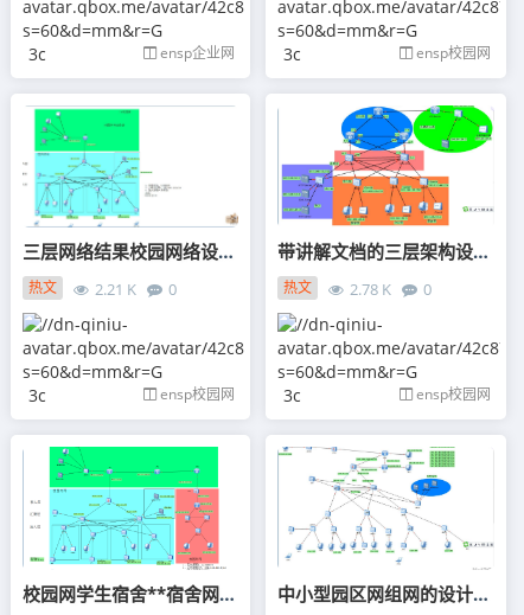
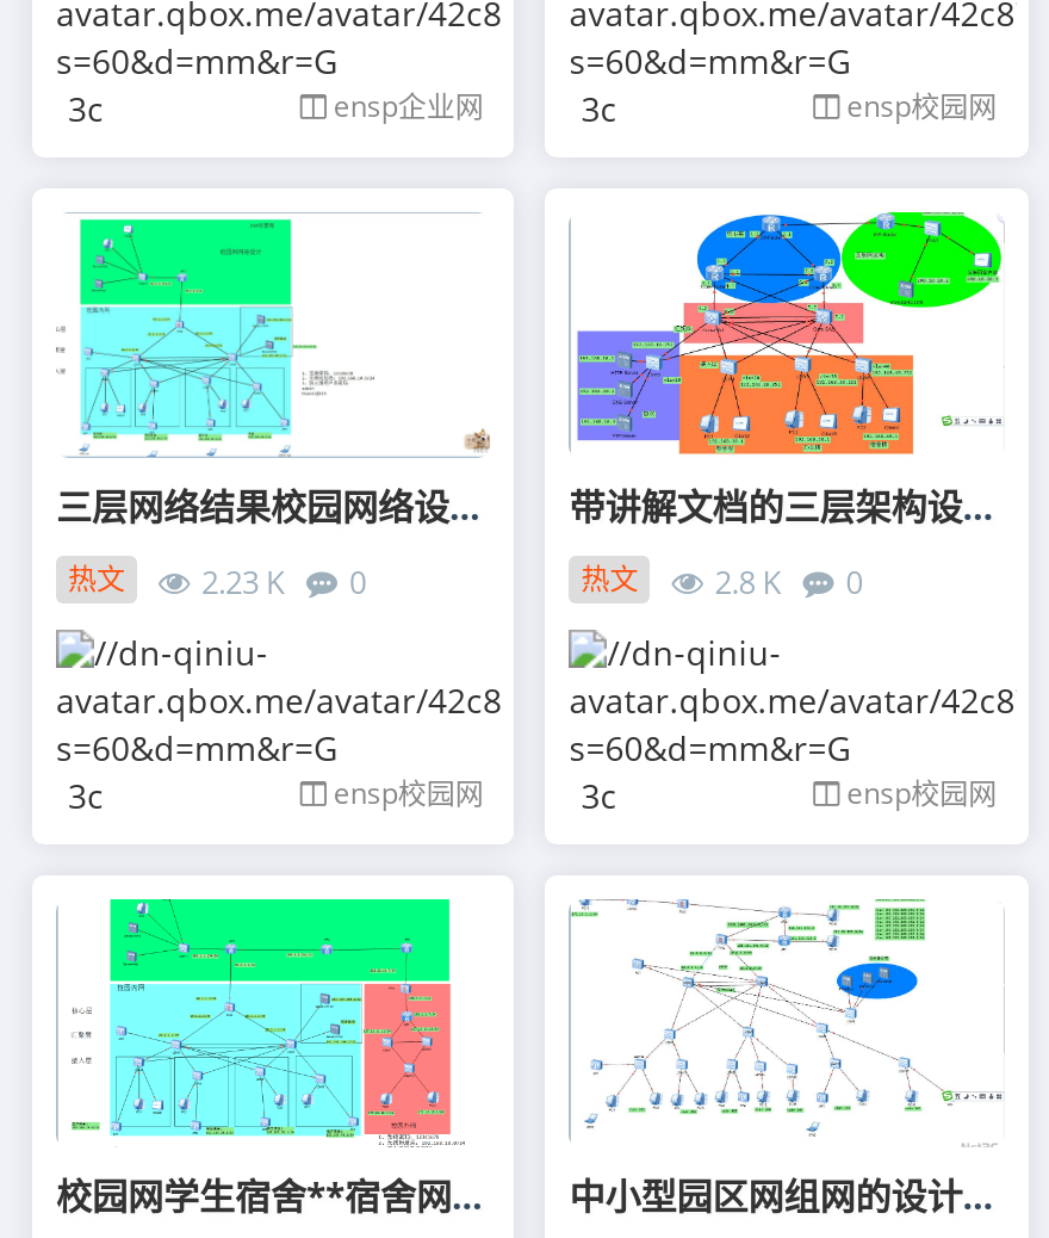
[28,278,177,300] 热文 2.21 K 0 -> [68,559,366,604] 热文 2.23 K 0
[284,278,432,300] 热文 2.78 K 0 -> [581,559,862,604] 热文 2.8 K 0

